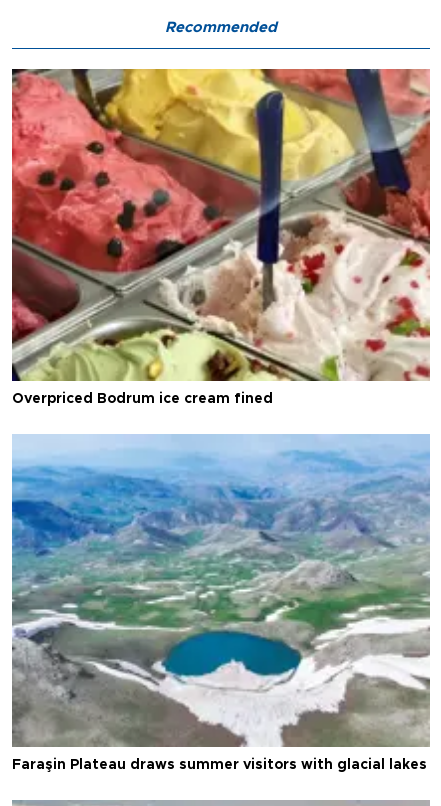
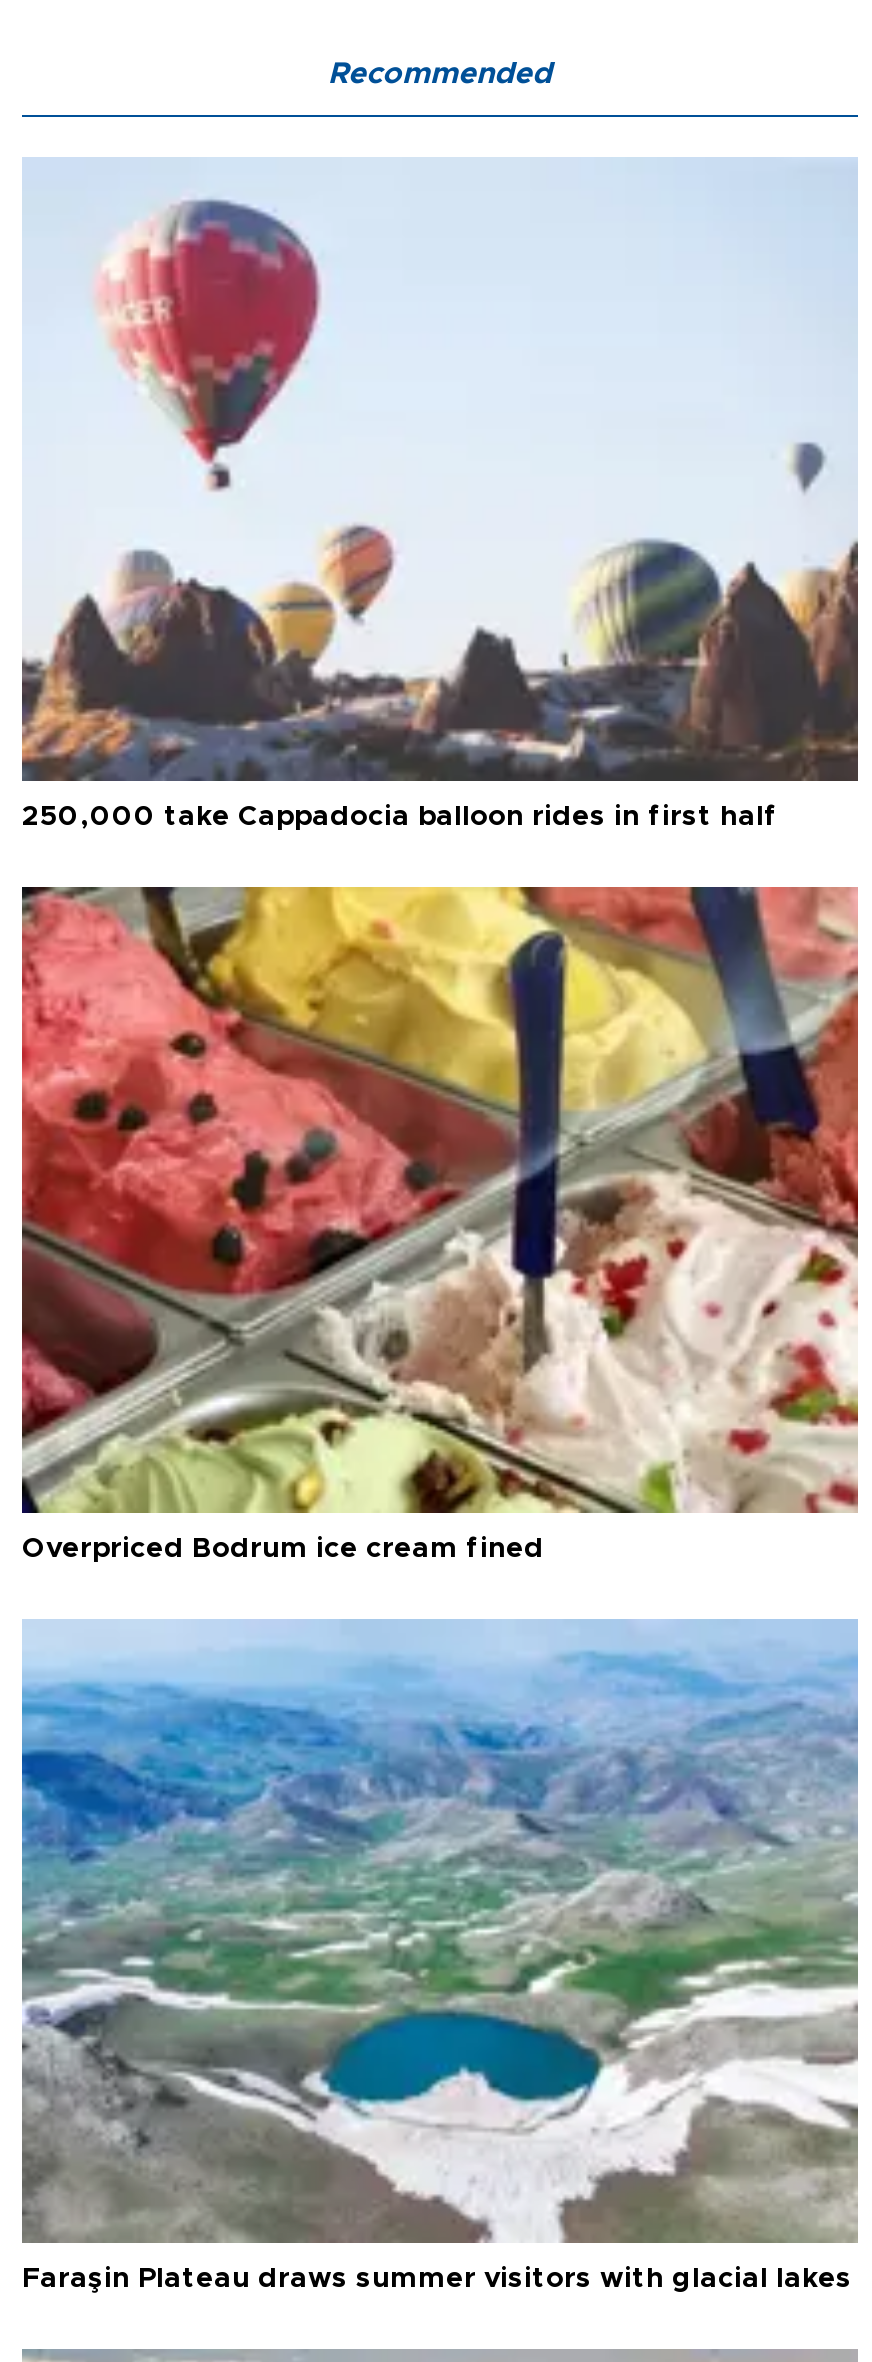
none -> [20,157,860,832] [image] | 250,000 take Cappadocia balloon rides in first half

